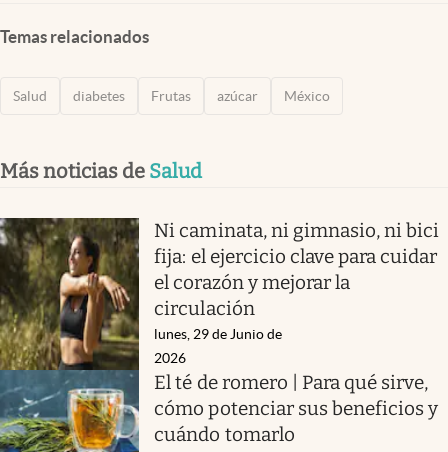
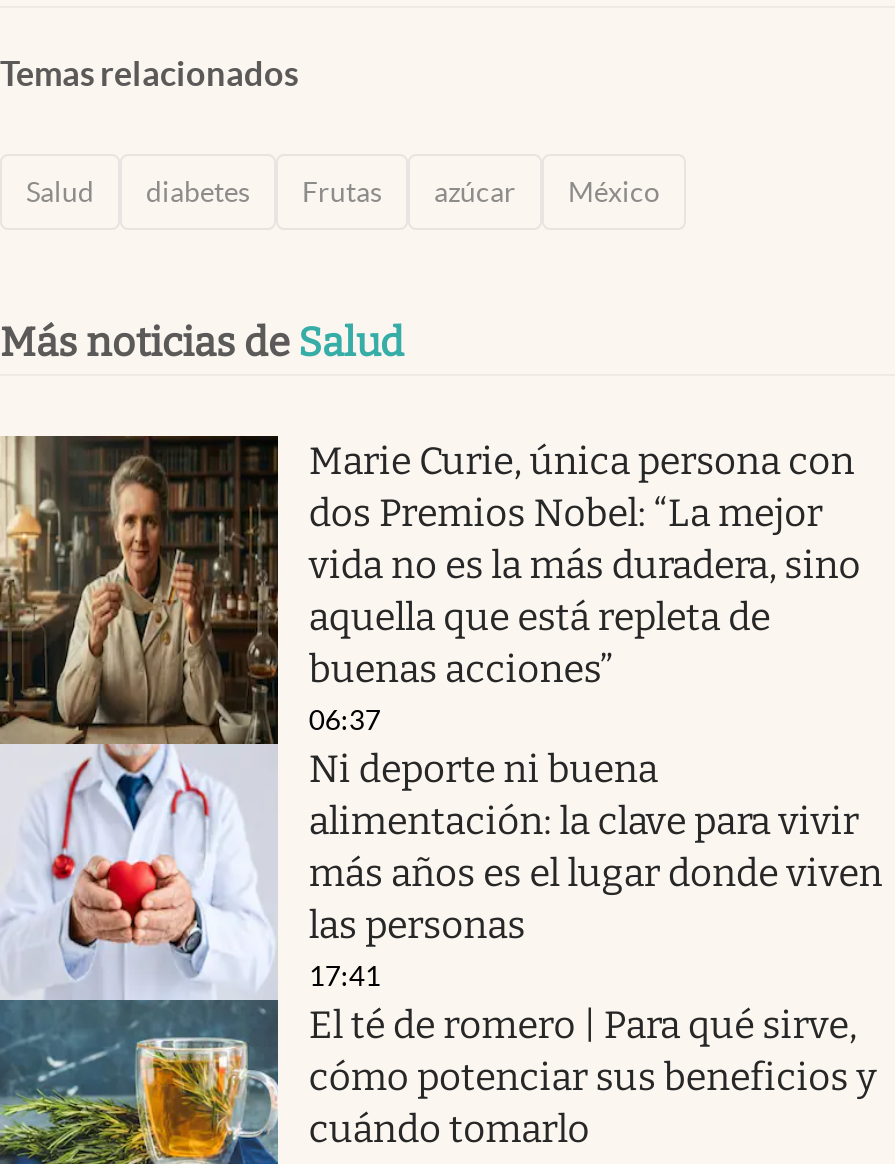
[3,218,439,371] [image] | Ni caminata, ni gimnasio, ni bici | fija: el ejercicio clave para cuidar | el corazón y mejorar la | circulación | lunes, 29 de Junio de | 2026 -> [6,434,883,1002] [image] | Marie Curie, única persona con | dos Premios Nobel: “La mejor | vida no es la más duradera, sino | aquella que está repleta de | buenas acciones” | 06:37 | Ni deporte ni buena | alimentación: la clave para vivir | más años es el lugar donde viven | las personas | 17:41

